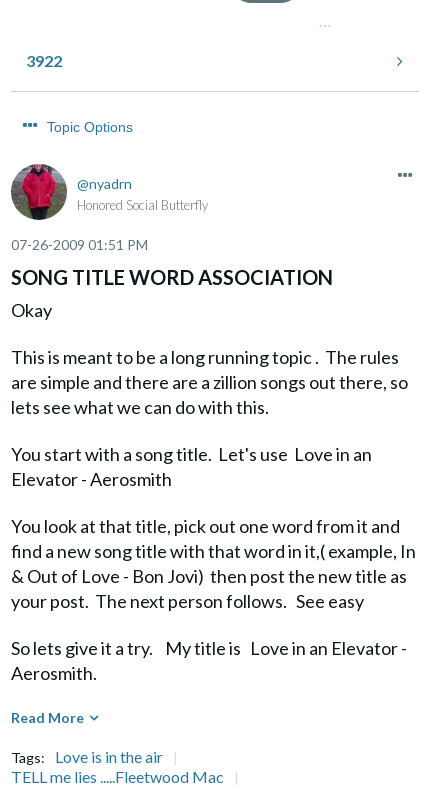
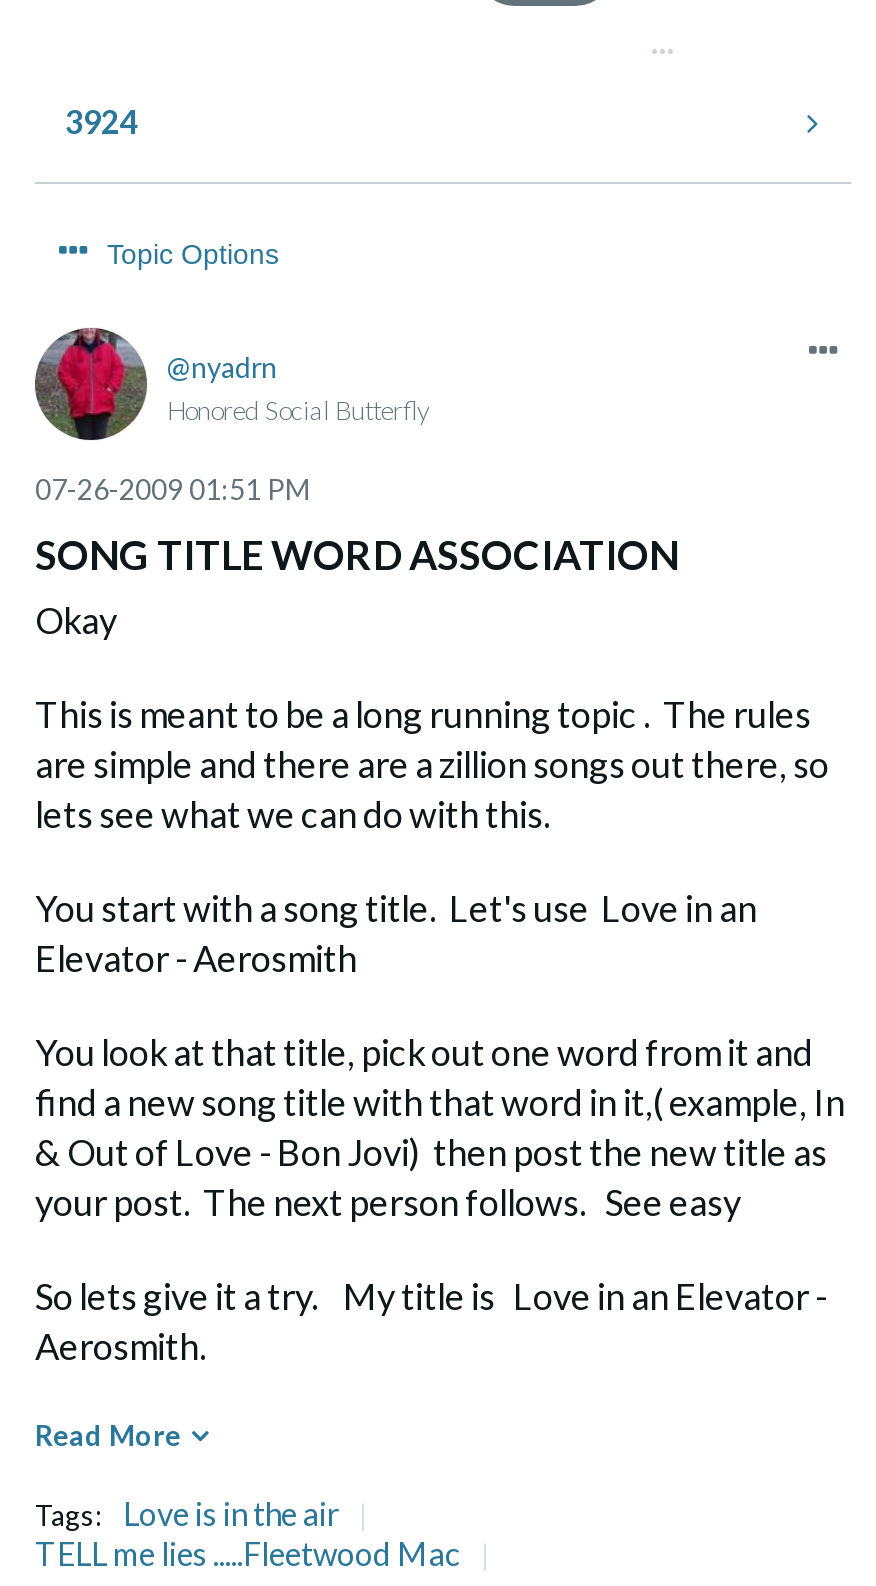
[26,51,62,70] 3922 -> [65,101,137,139] 3924

